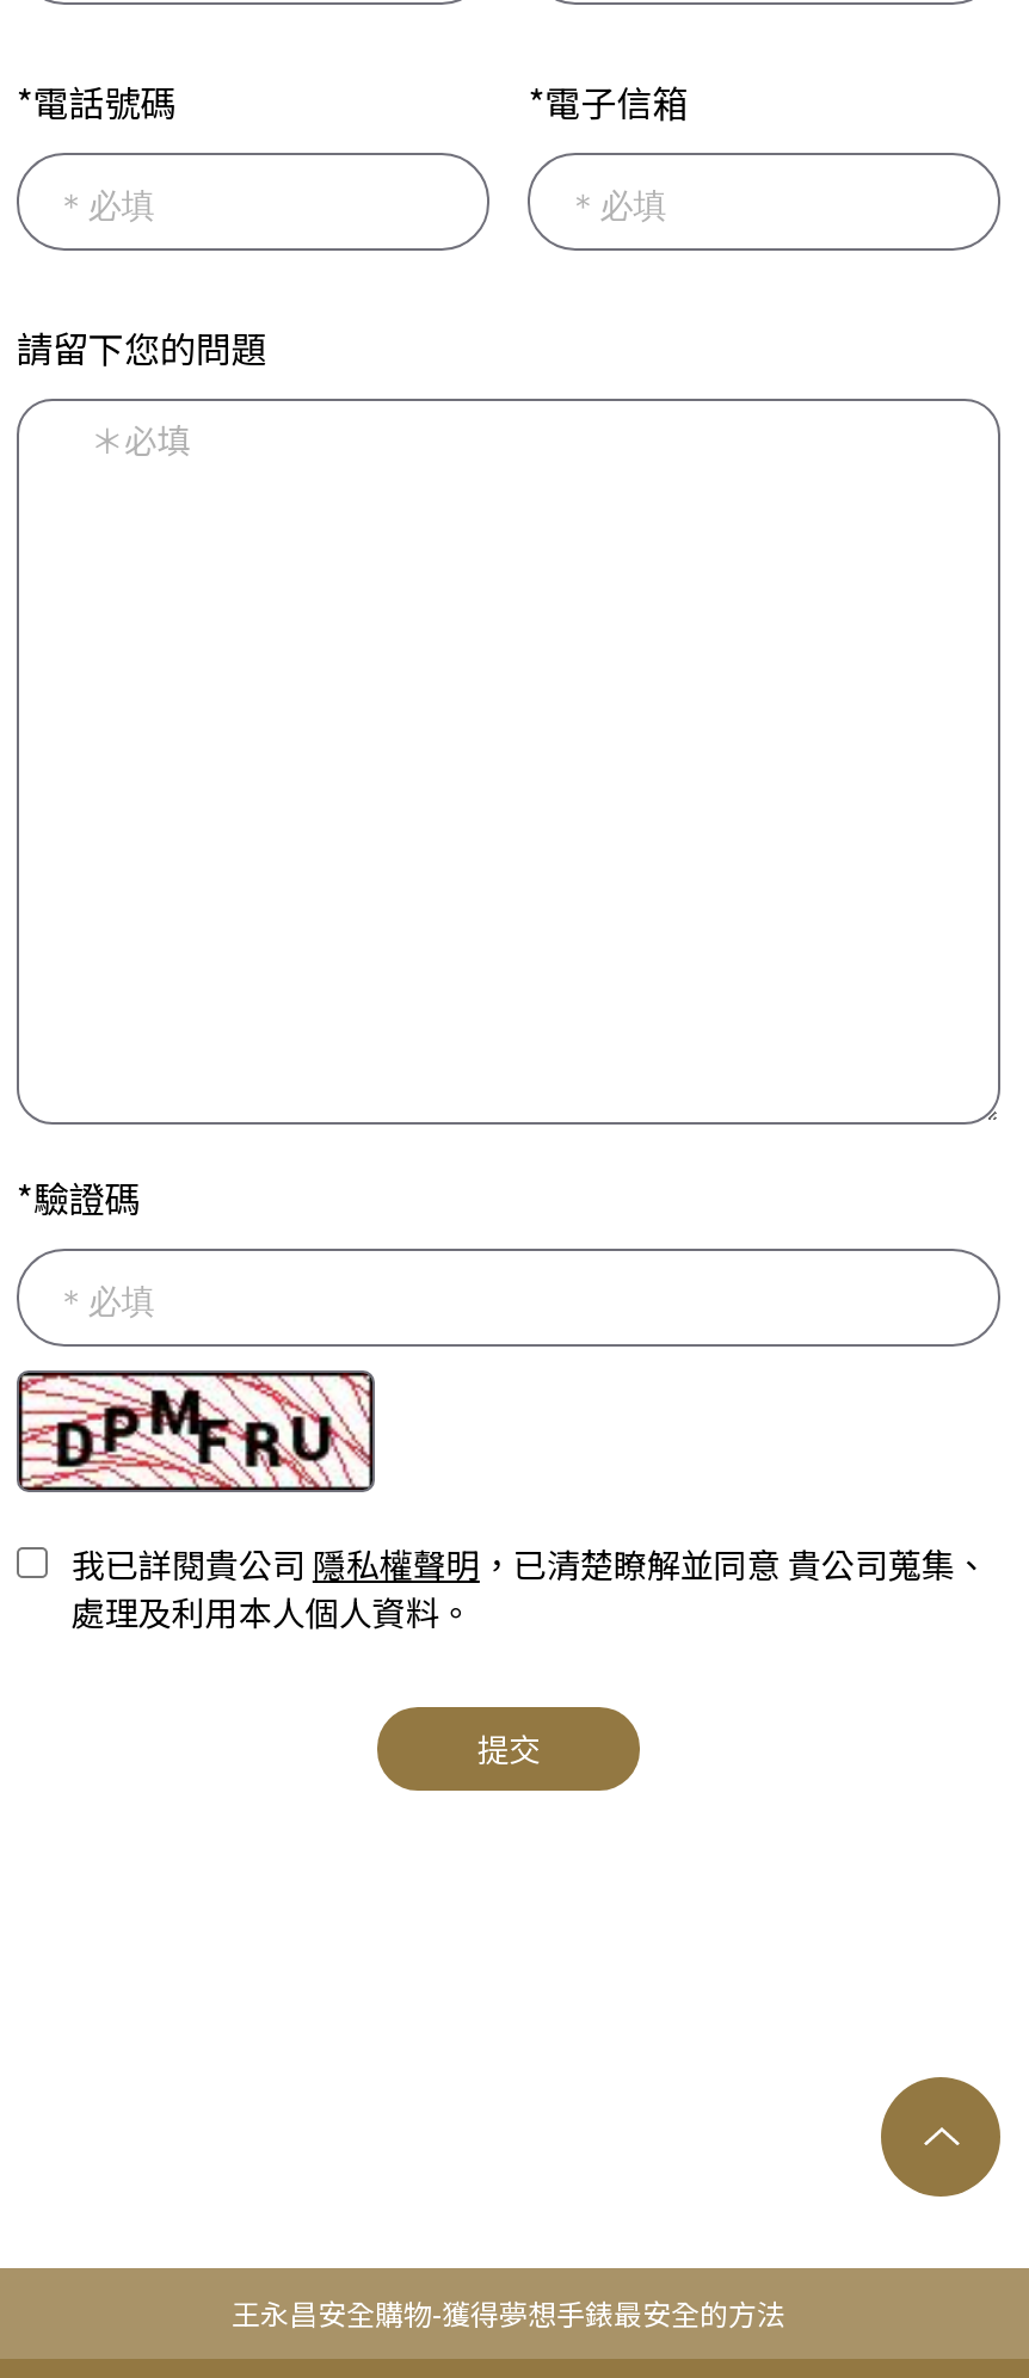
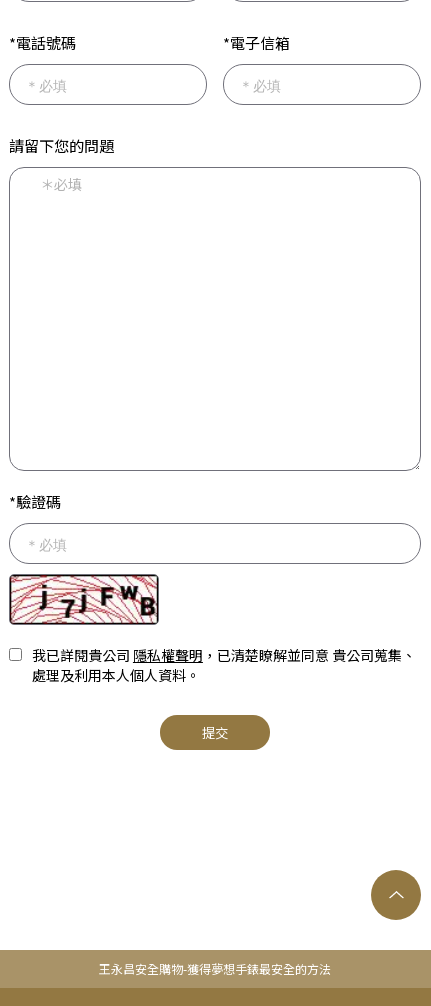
[21,1373,372,1490] [image] -> [11,575,158,624] [image]

